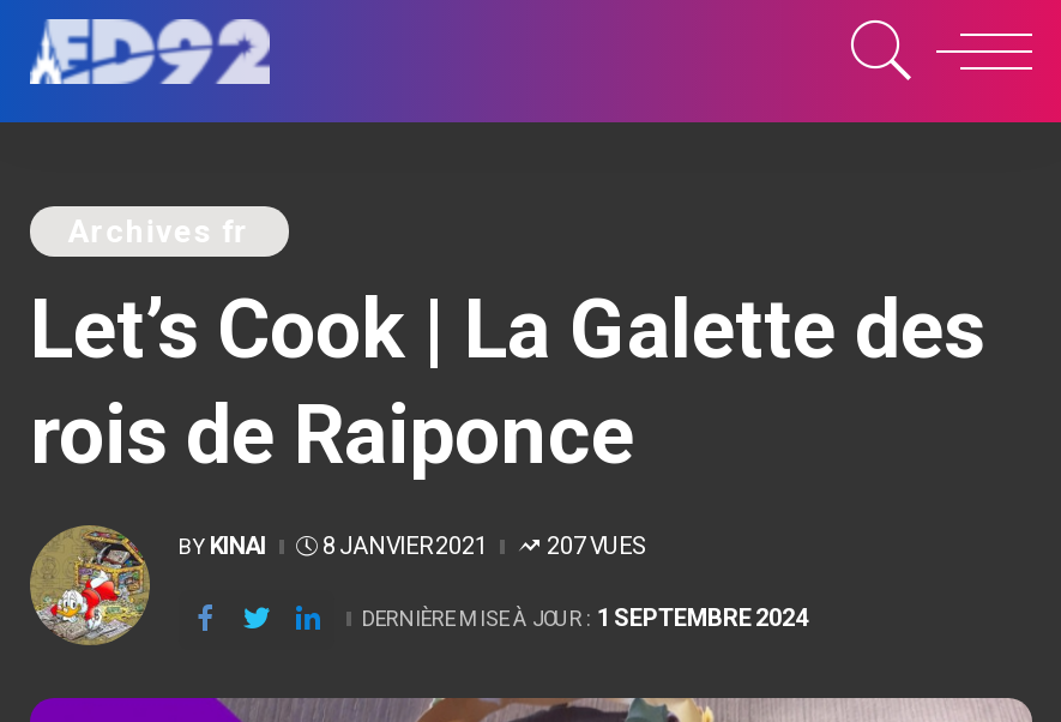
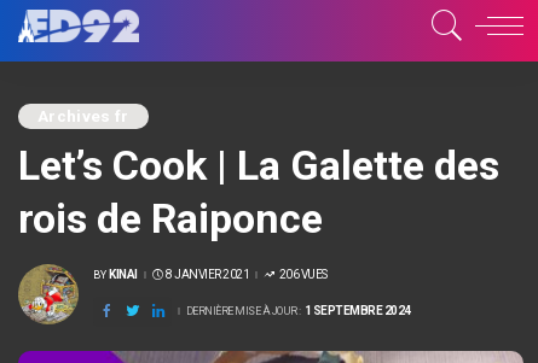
[547,533,643,560] 207 VUES -> [279,268,327,281] 206 VUES

